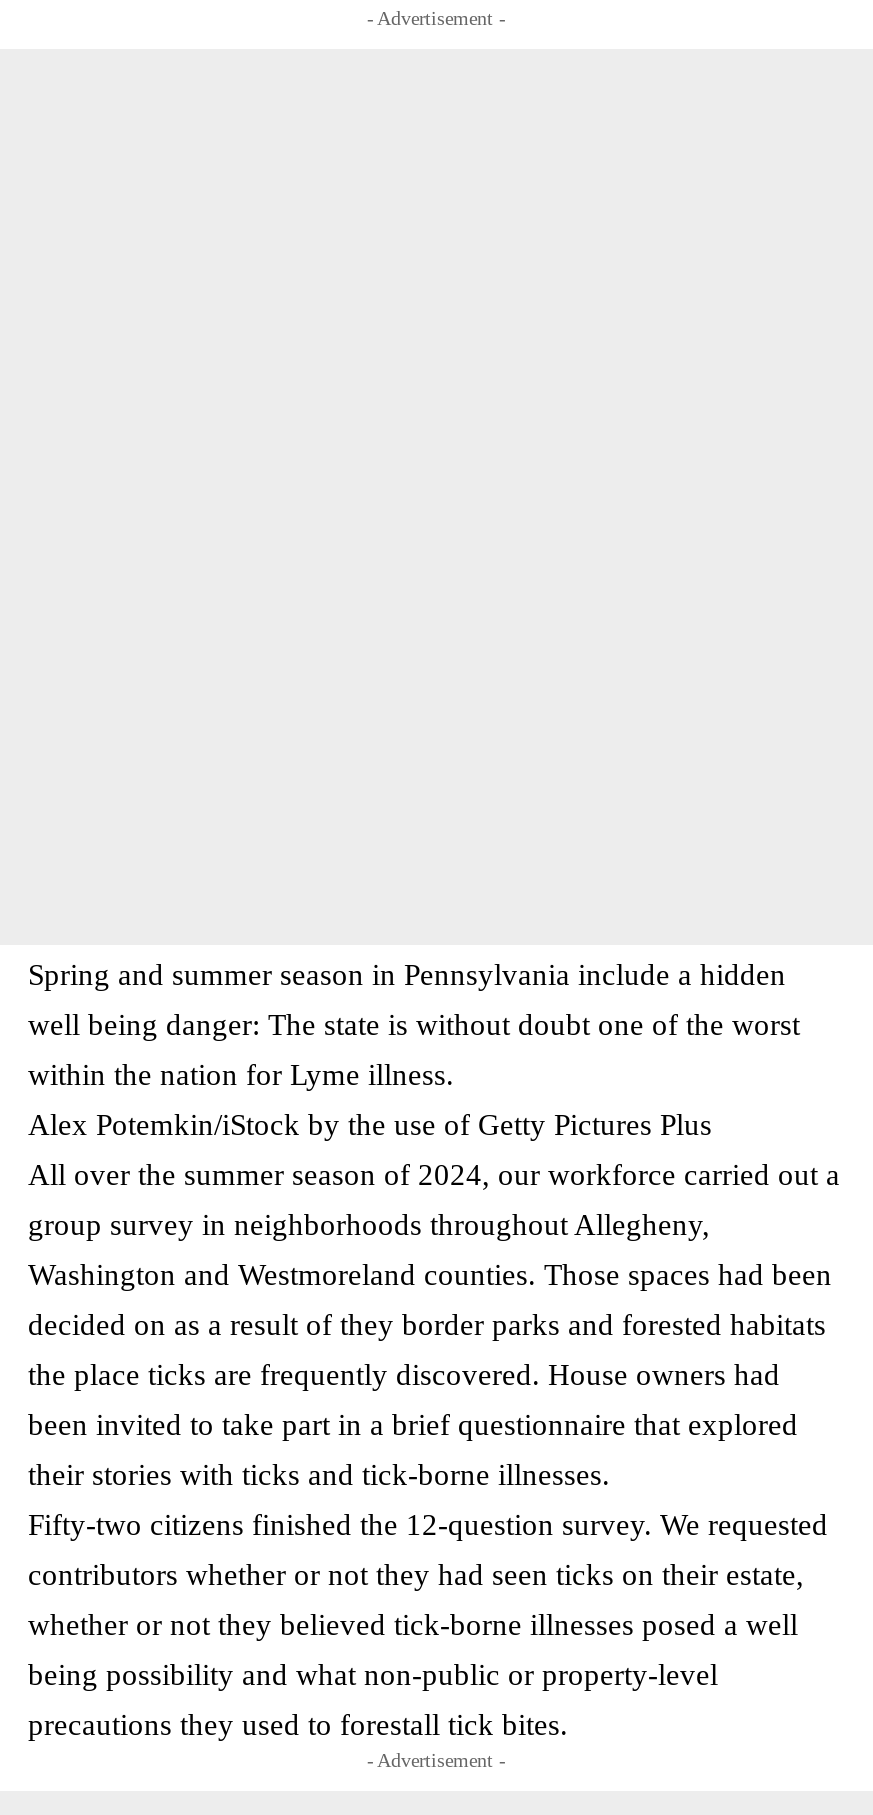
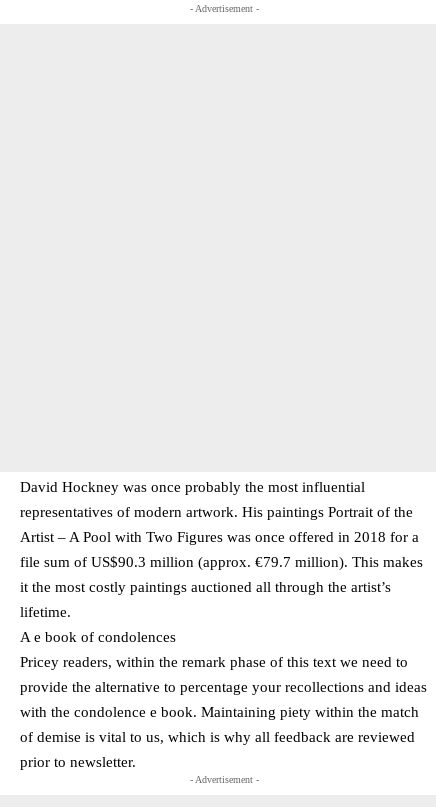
[28,958,840,1740] Spring and summer season in Pennsylvania include a hidden | well being danger: The state is without doubt one of the worst | within the nation for Lyme illness. | Alex Potemkin/iStock by the use of Getty Pictures Plus | All over the summer season of 2024, our workforce carried out a | group survey in neighborhoods throughout Allegheny, | Washington and Westmoreland counties. Those spaces had been | decided on as a result of they border parks and forested habitats | the place ticks are frequently discovered. House owners had | been invited to take part in a brief questionnaire that explored | their stories with ticks and tick-borne illnesses. | Fifty-two citizens finished the 12-question survey. We requested | contributors whether or not they had seen ticks on their estate, | whether or not they believed tick-borne illnesses posed a well | being possibility and what non-public or property-level | precautions they used to forestall tick bites. -> [20,479,427,770] David Hockney was once probably the most influential | representatives of modern artwork. His paintings Portrait of the | Artist – A Pool with Two Figures was once offered in 2018 for a | file sum of US$90.3 million (approx. €79.7 million). This makes | it the most costly paintings auctioned all through the artist’s | lifetime. | A e book of condolences | Pricey readers, within the remark phase of this text we need to | provide the alternative to percentage your recollections and ideas | with the condolence e book. Maintaining piety within the match | of demise is vital to us, which is why all feedback are reviewed | prior to newsletter.

